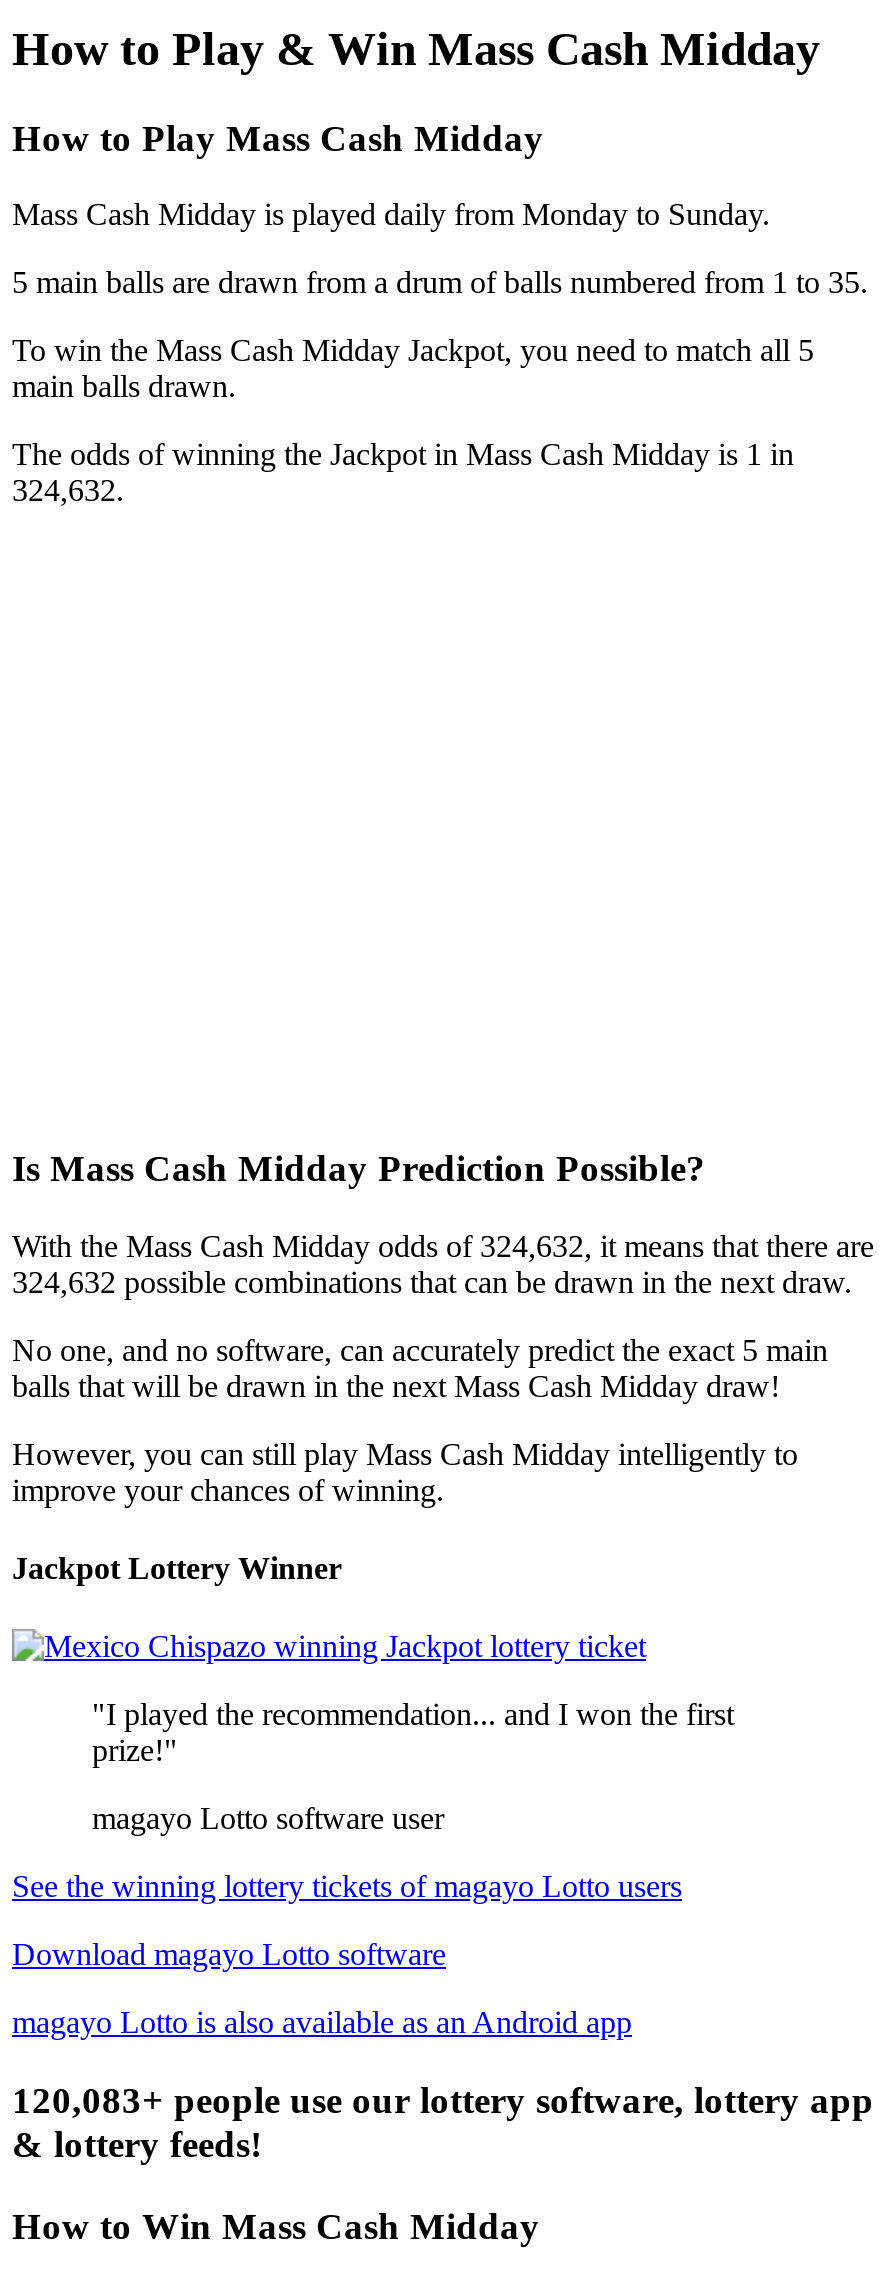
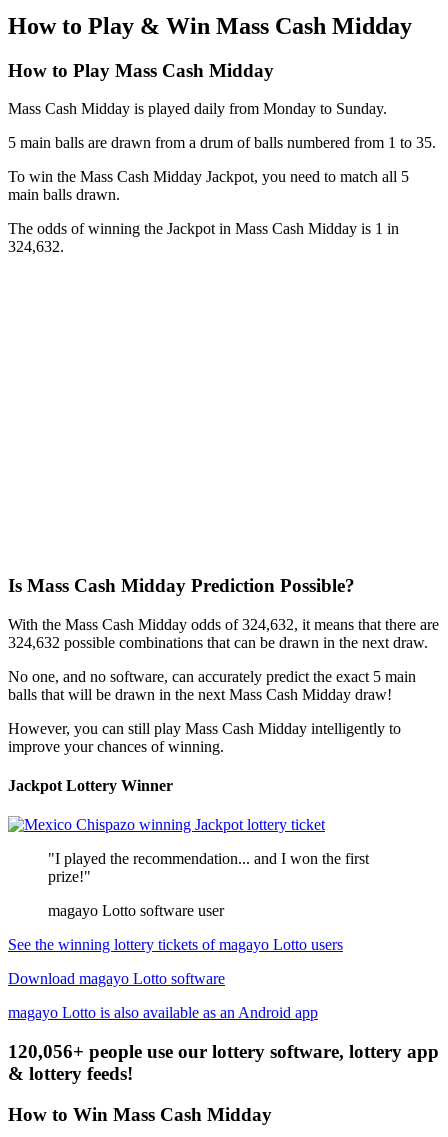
[12,2079,874,2121] 120,083+ people use our lottery software, lottery app -> [8,1041,439,1062] 120,056+ people use our lottery software, lottery app

